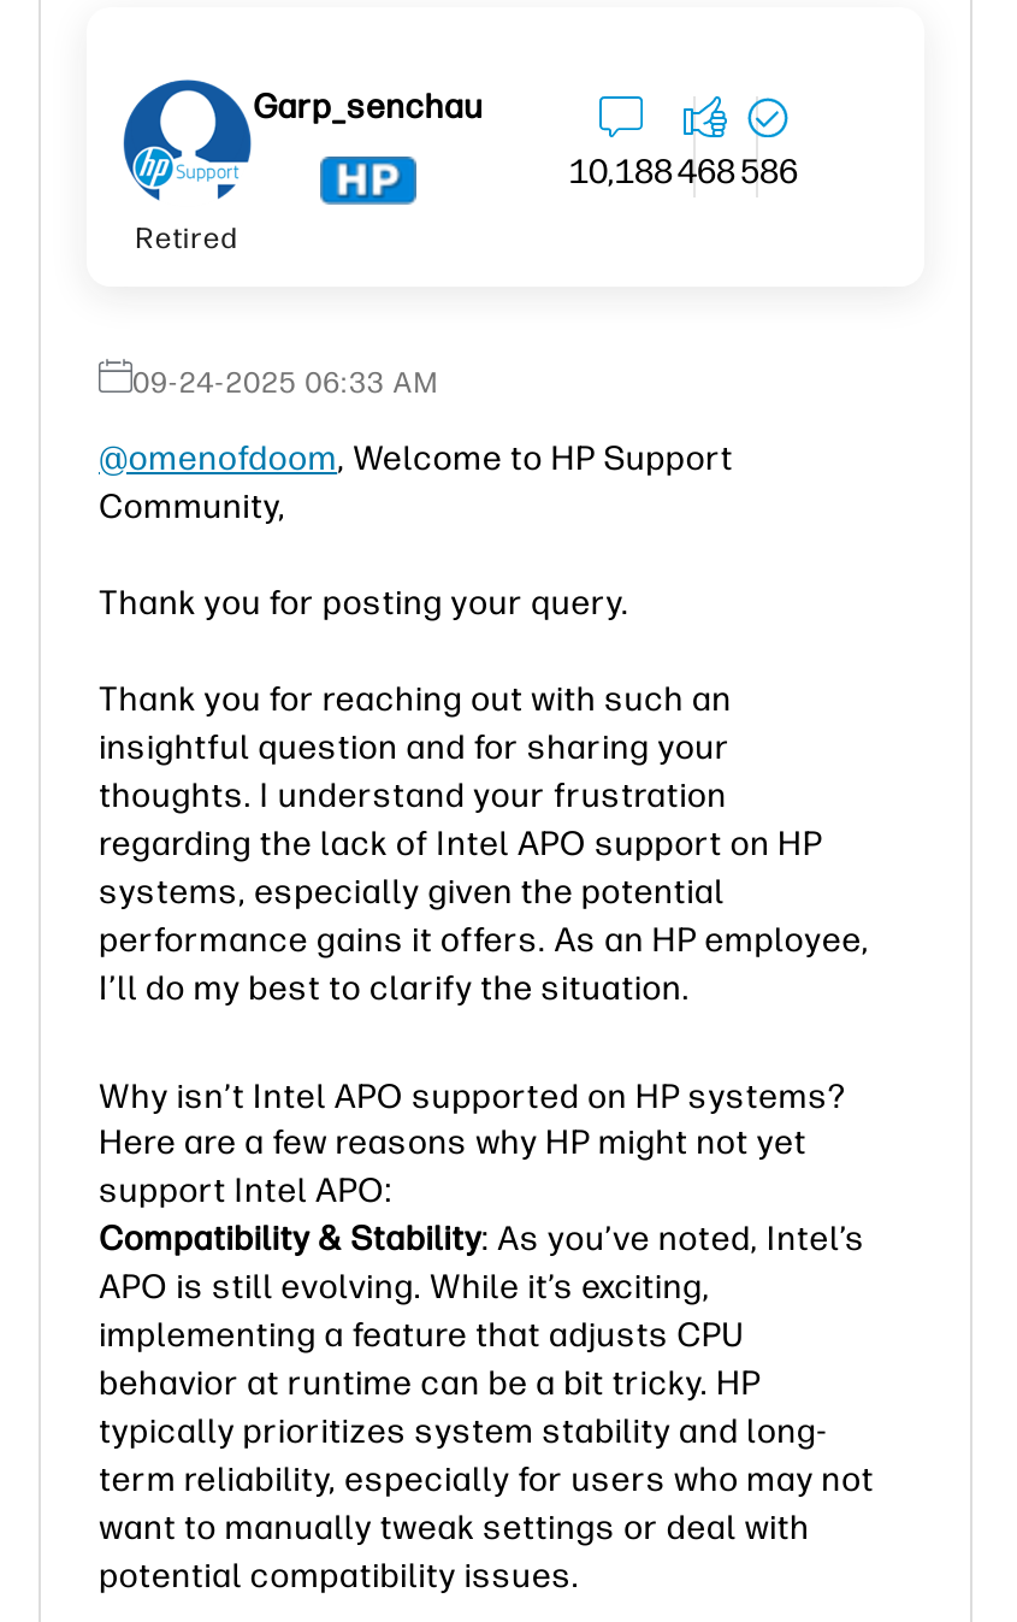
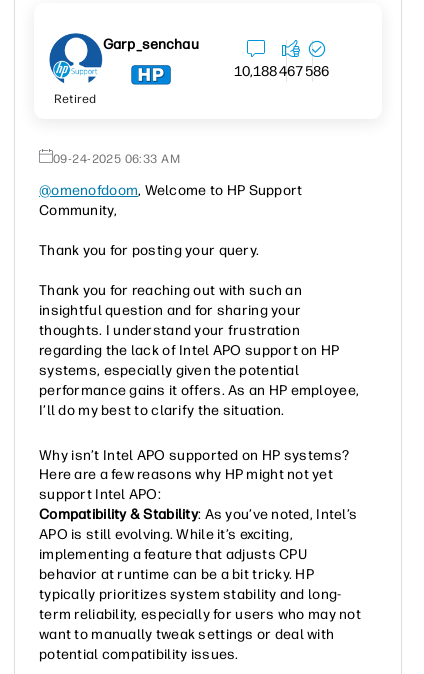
[569,153,797,194] 10,188 468 586 -> [234,63,329,80] 10,188 467 586

